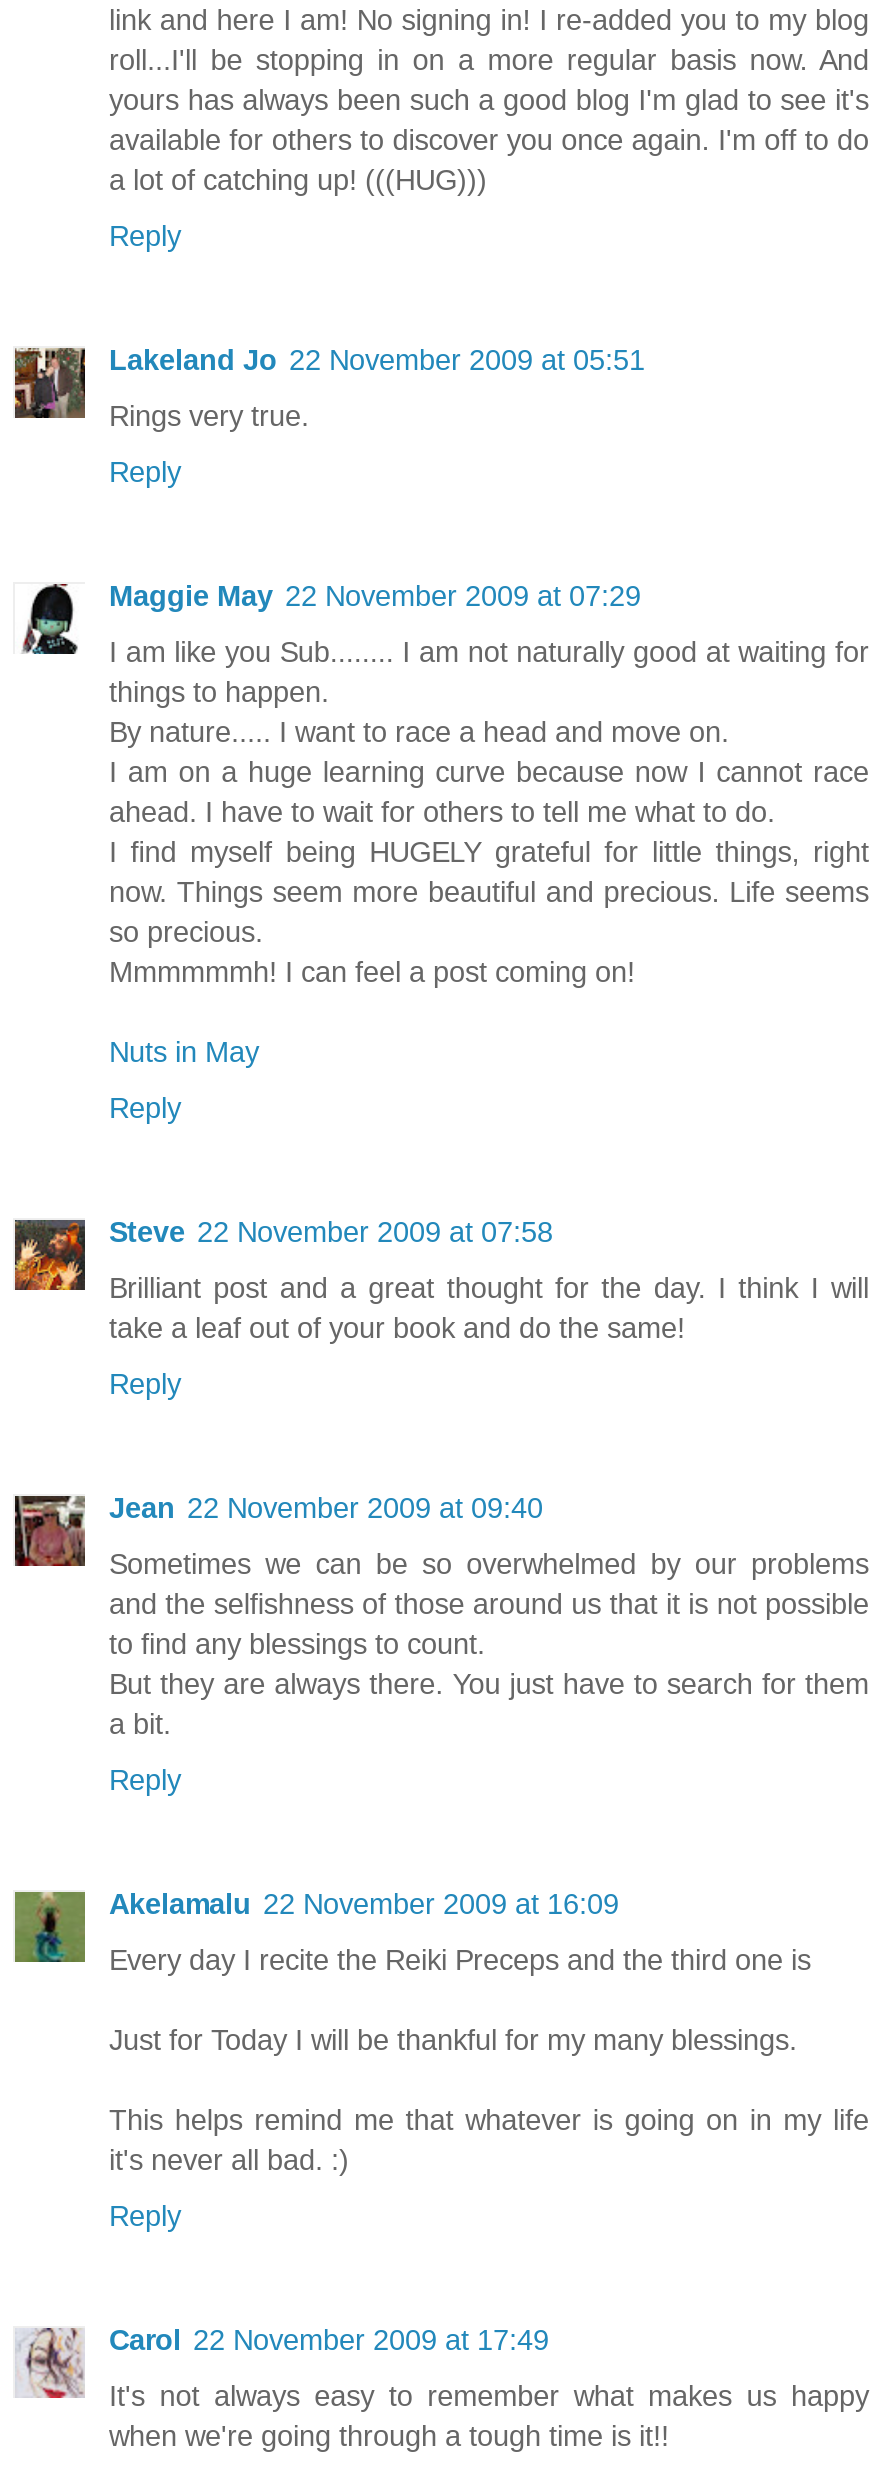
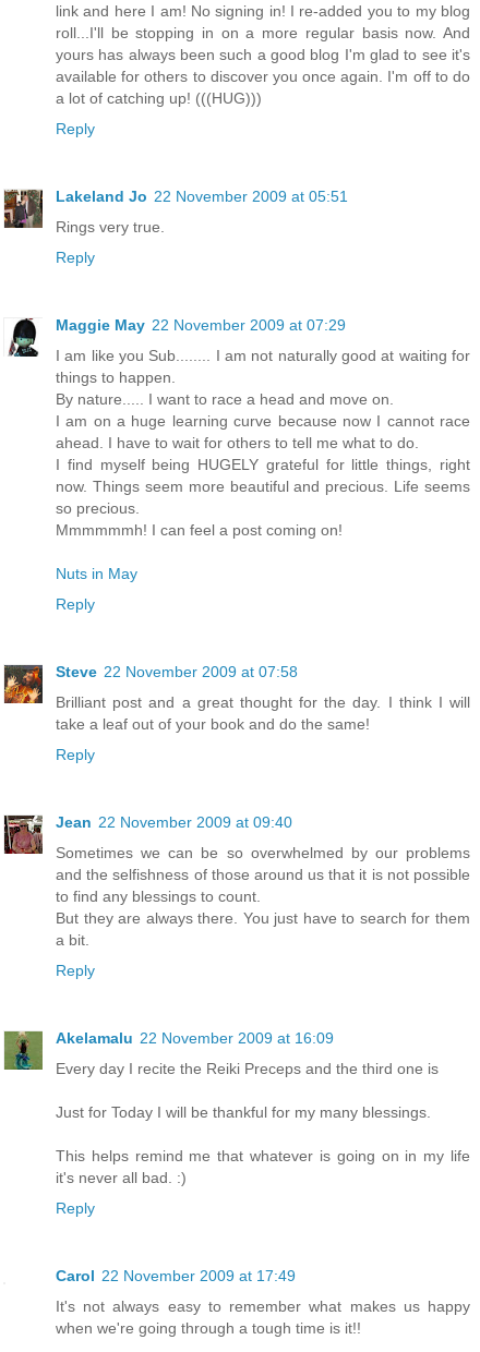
[13,2326,85,2400] [image] -> none

